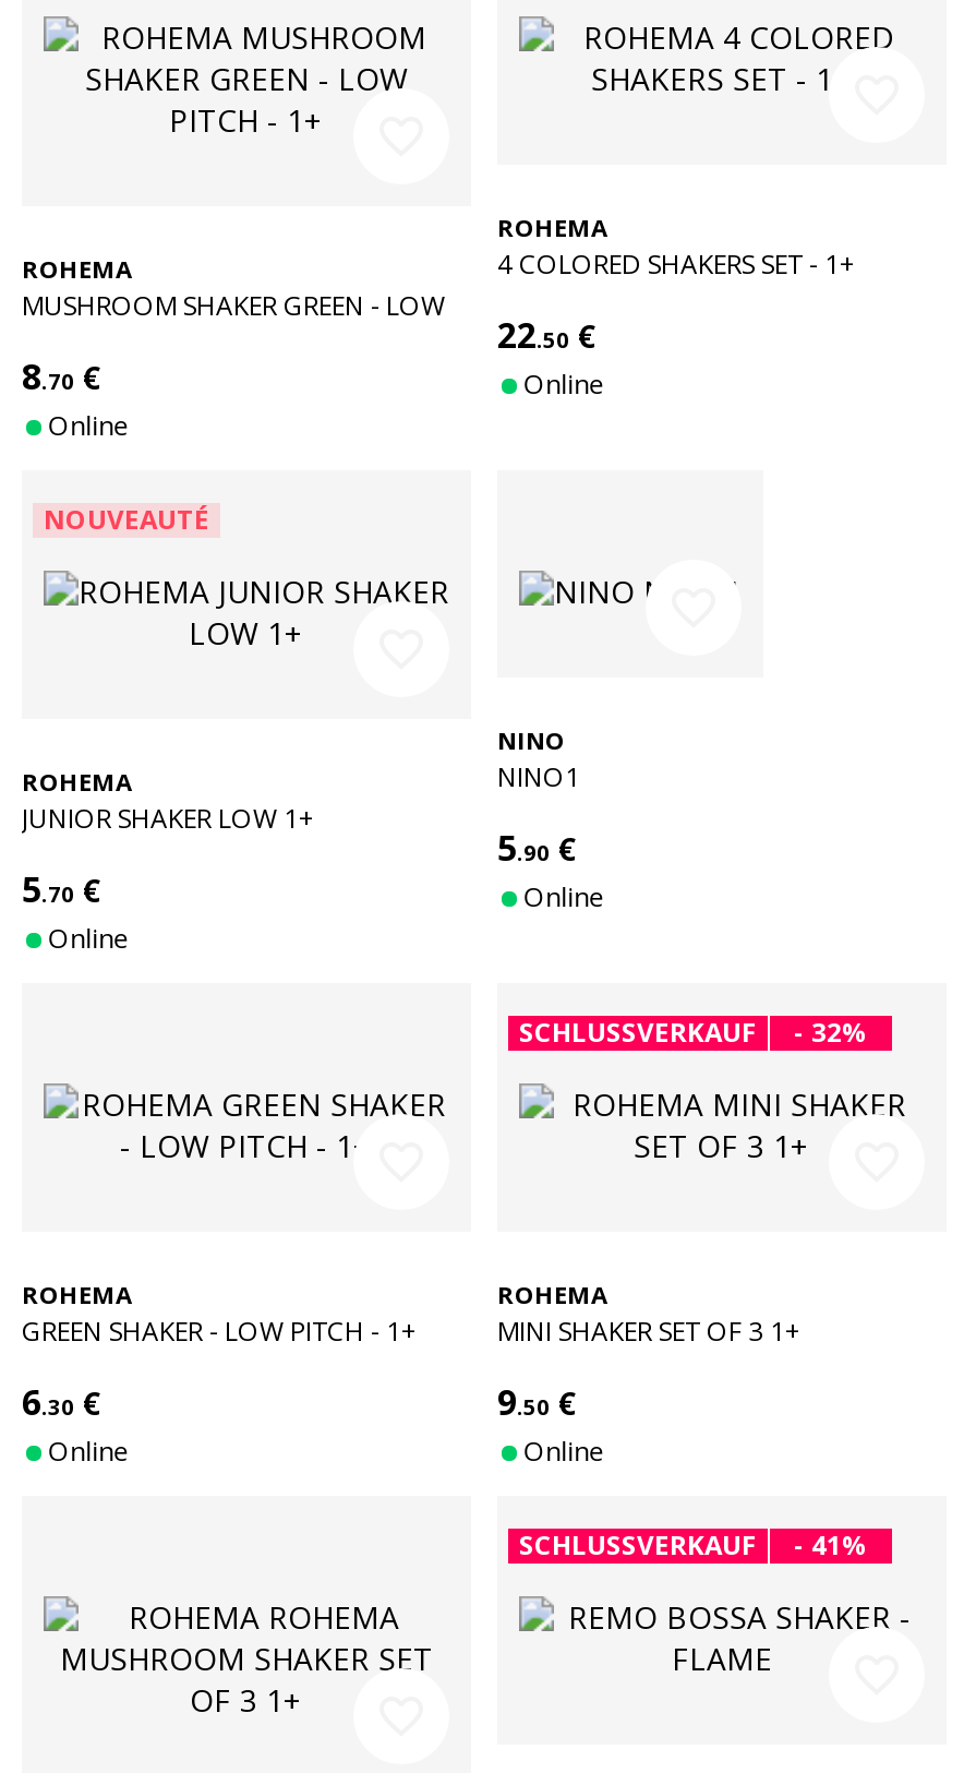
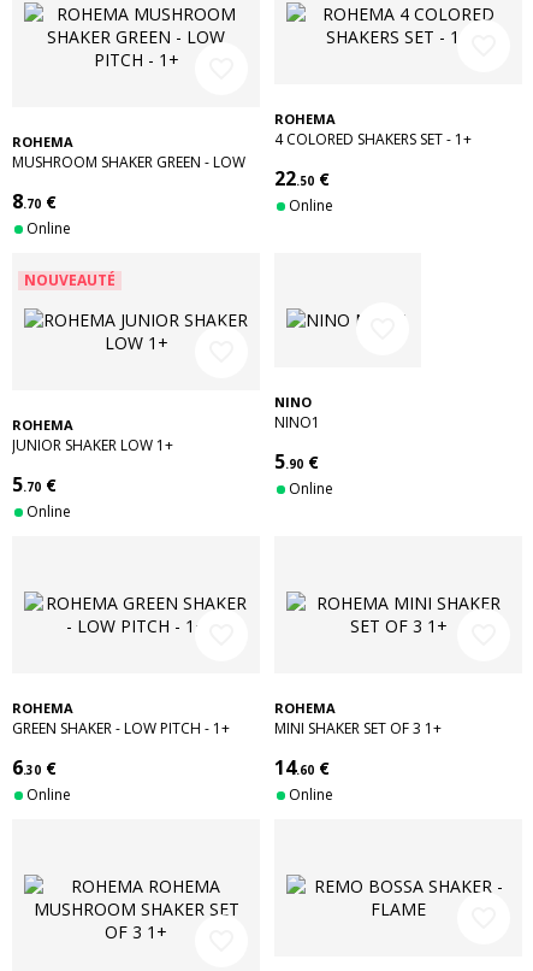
[519,1014,868,1051] SCHLUSSVERKAUF | - 32% -> none
[497,1378,578,1426] 9.50 € -> [274,754,330,781] 14.60 €
[519,1526,868,1564] SCHLUSSVERKAUF | - 41% -> none

